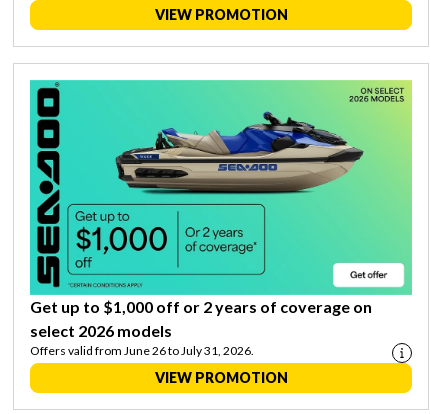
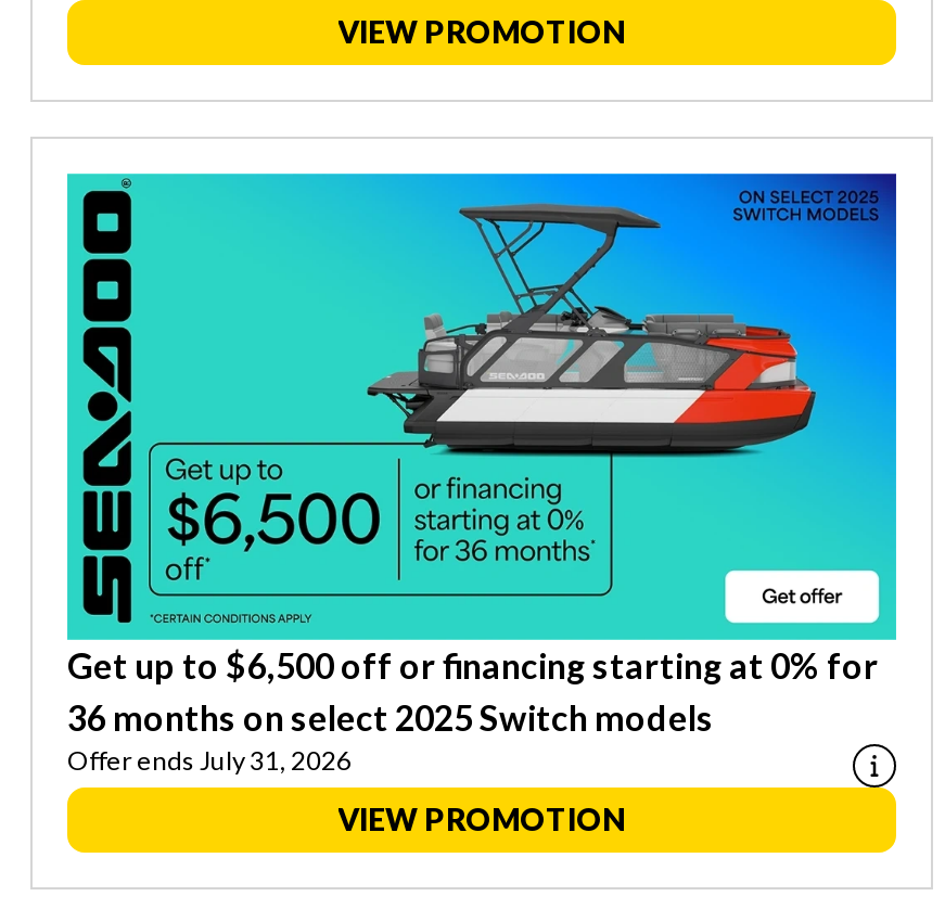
[30,79,413,358] [image] | Get up to $1,000 off or 2 years of coverage on | select 2026 models | Offers valid from June 26 to July 31, 2026. -> [67,171,898,777] [image] | Get up to $6,500 off or financing starting at 0% for | 36 months on select 2025 Switch models | Offer ends July 31, 2026

